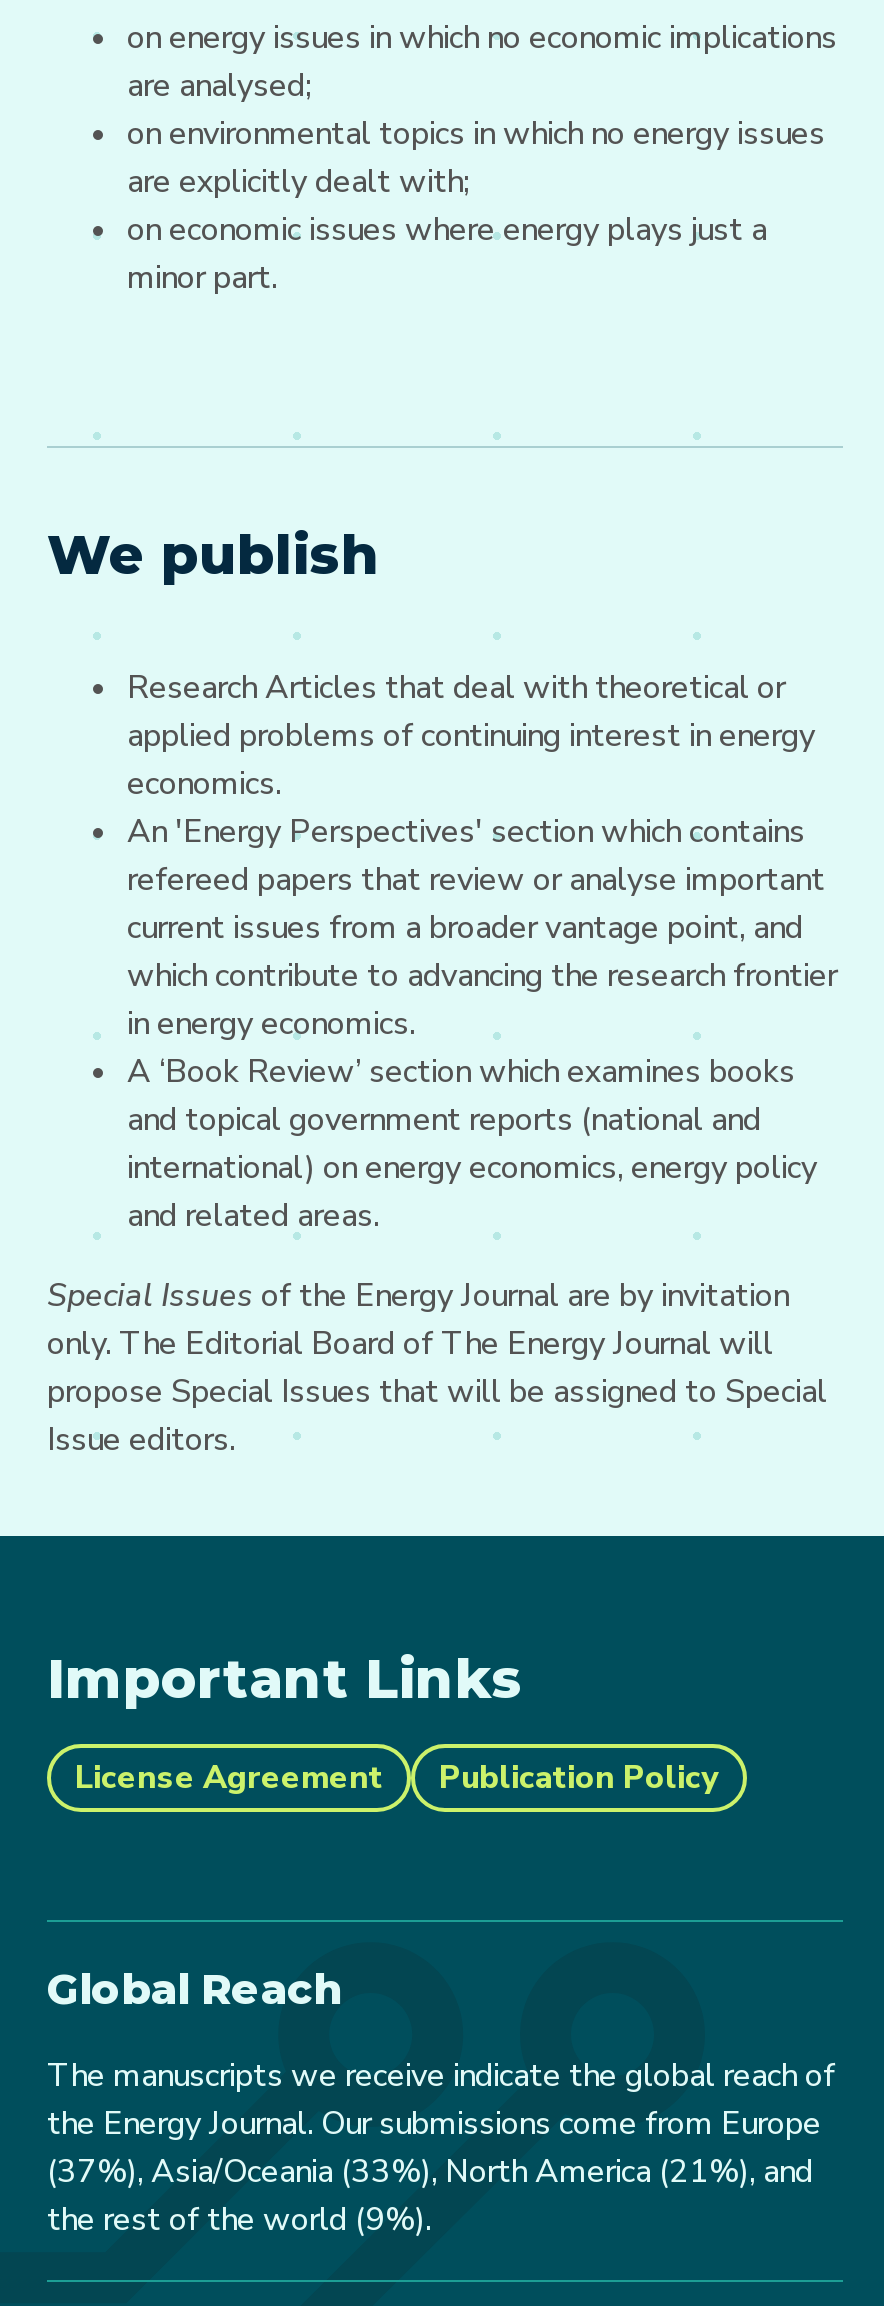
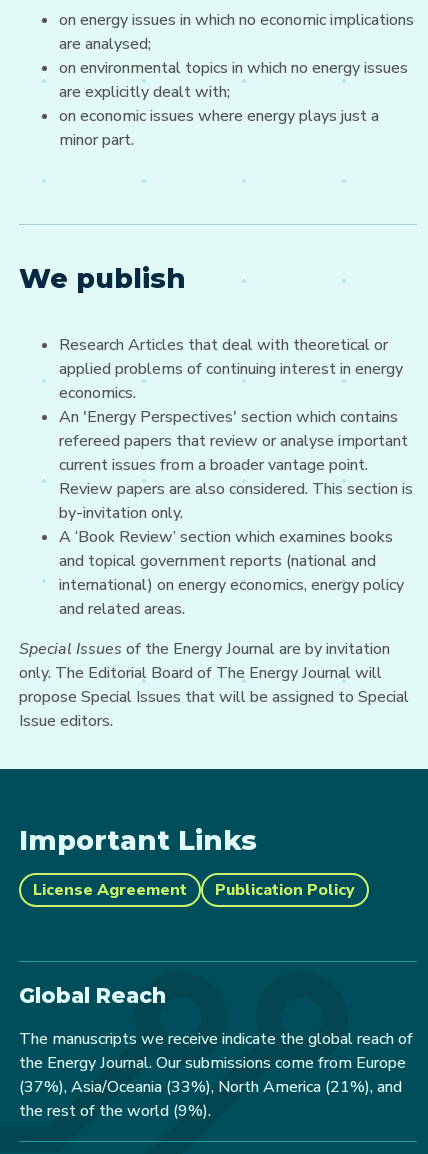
[127,906,837,1046] current issues from a broader vantage point, and | which contribute to advancing the research frontier | in energy economics. -> [59,454,413,524] current issues from a broader vantage point. | Review papers are also considered. This section is | by-invitation only.

